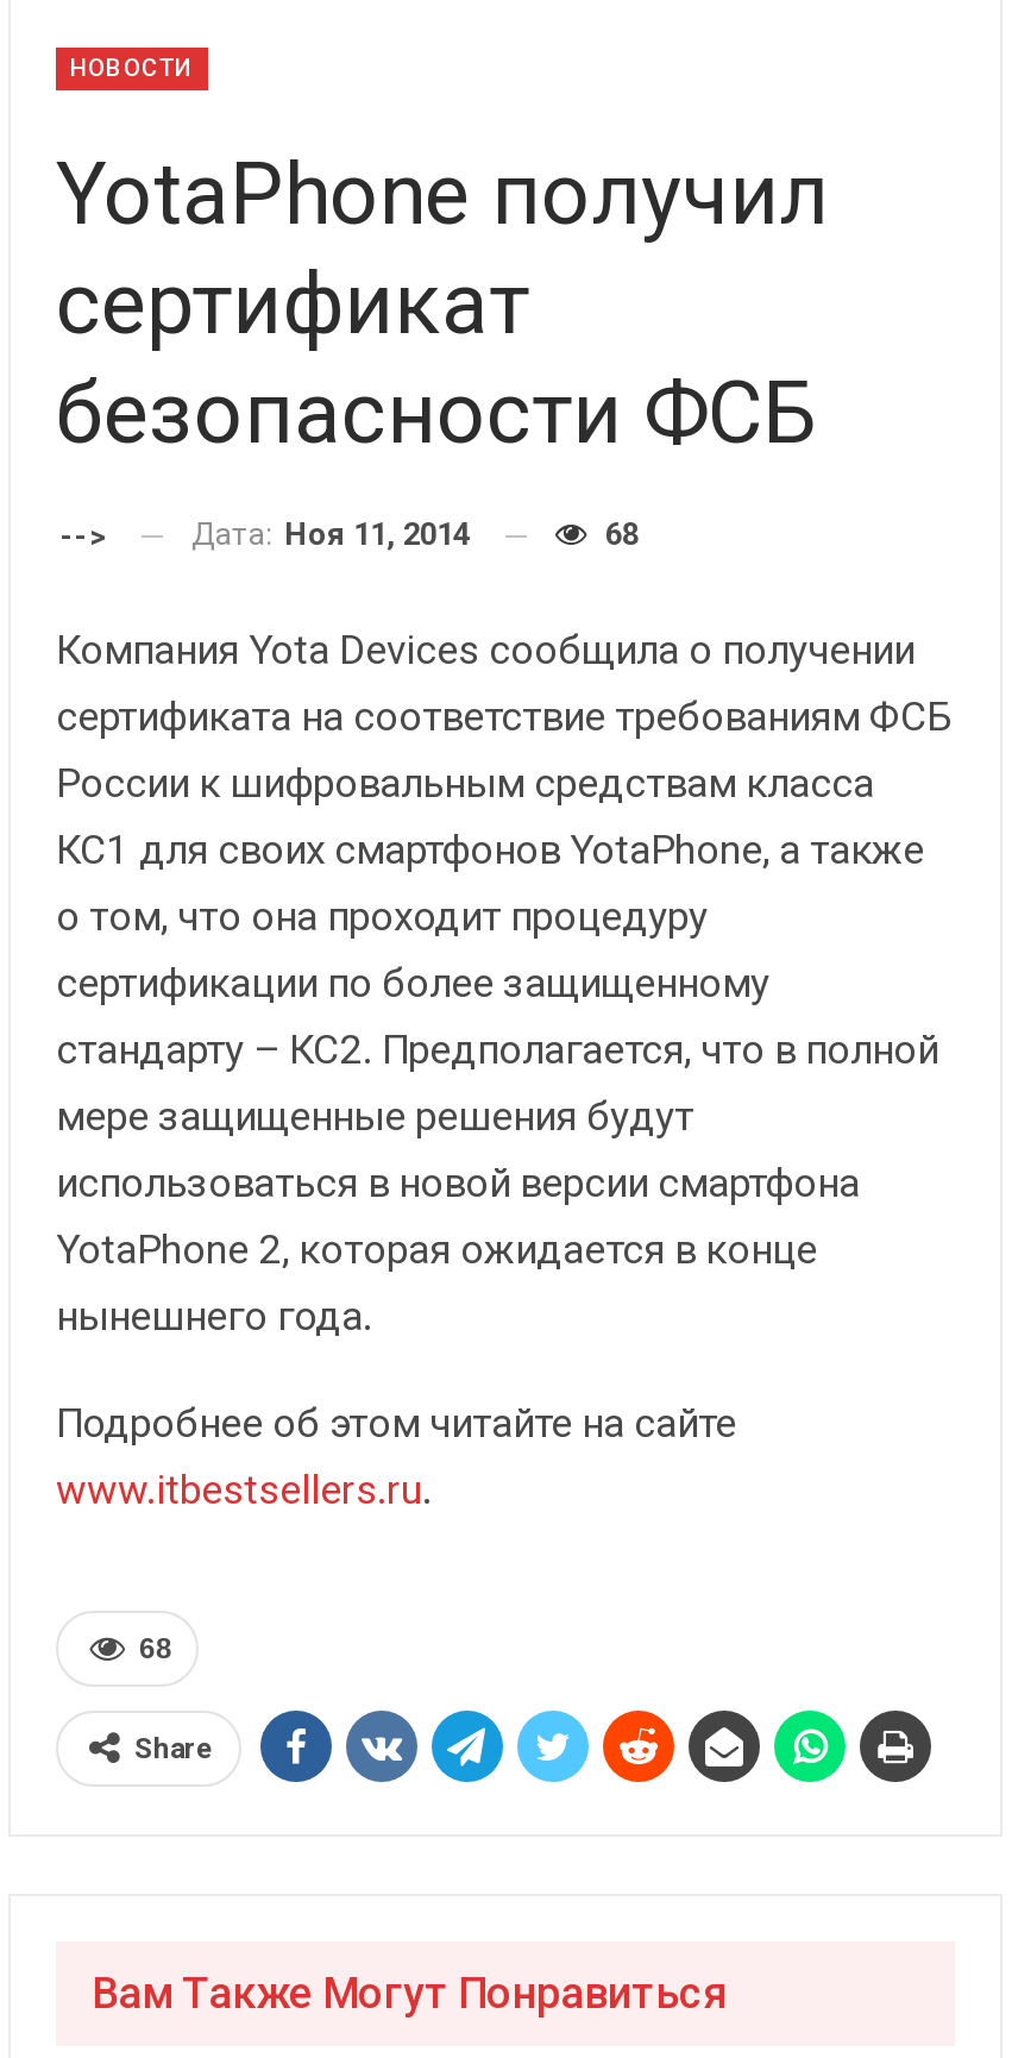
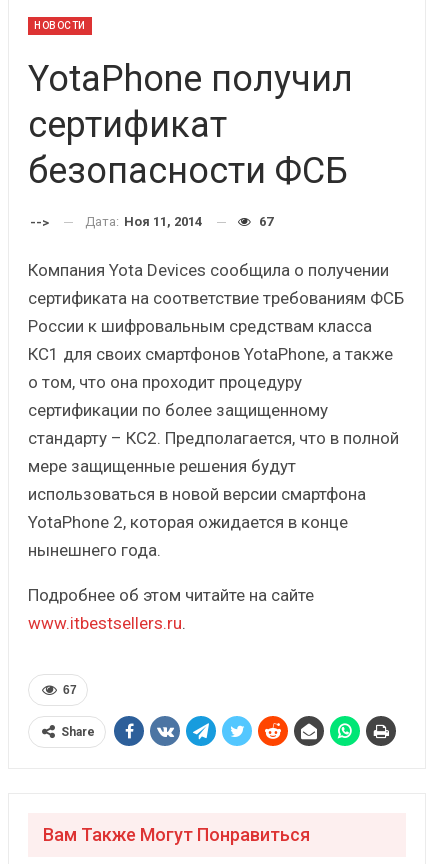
[605,516,639,552] 68 -> [259,214,273,229] 67
[139,1631,172,1664] 68 -> [63,683,77,697] 67

